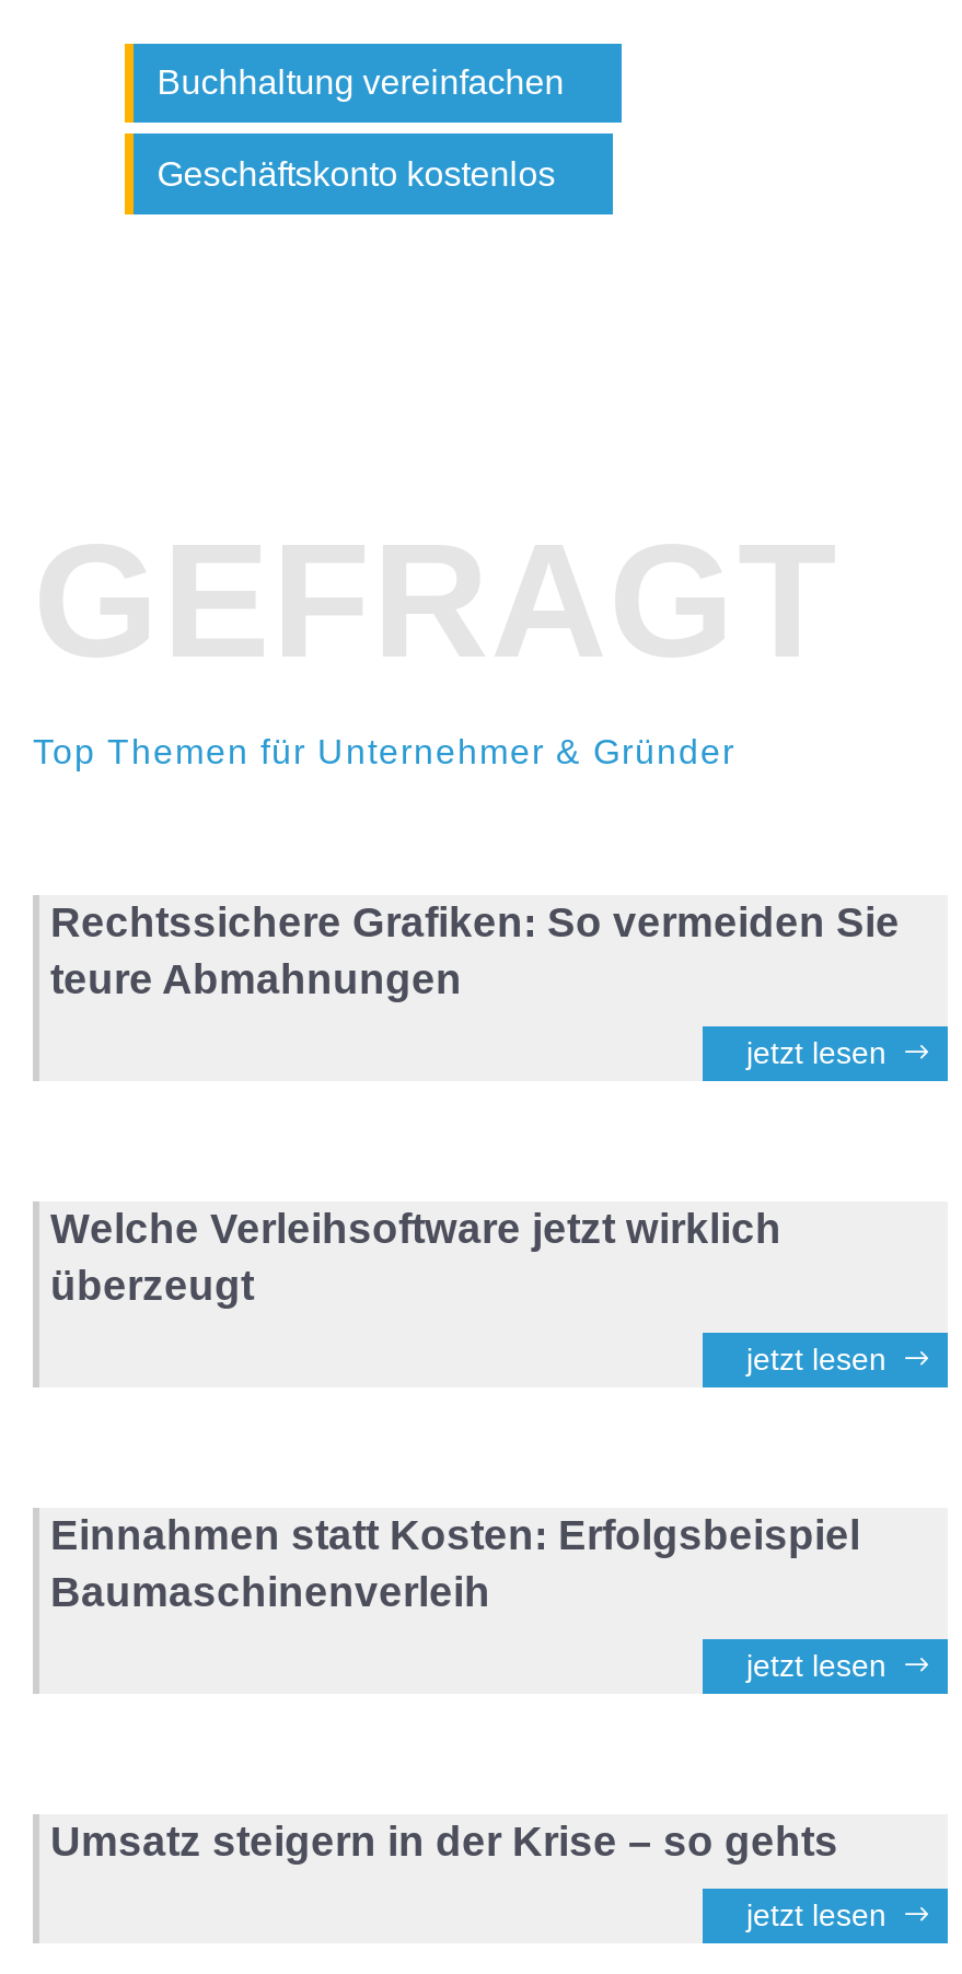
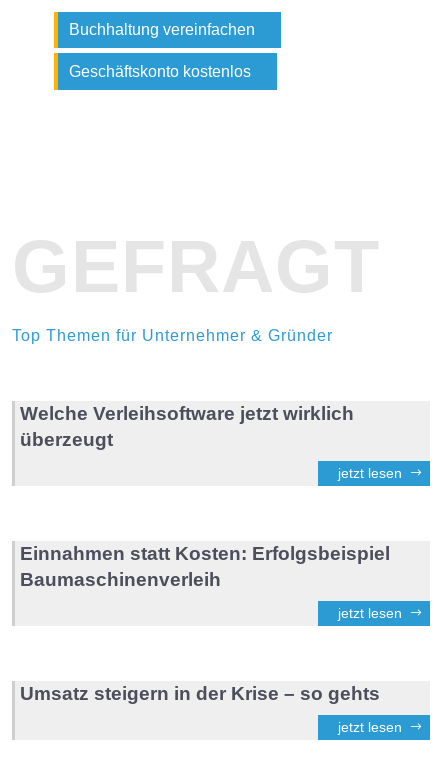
[50,899,900,1070] Rechtssichere Grafiken: So vermeiden Sie | teure Abmahnungen | jetzt lesen -> none

